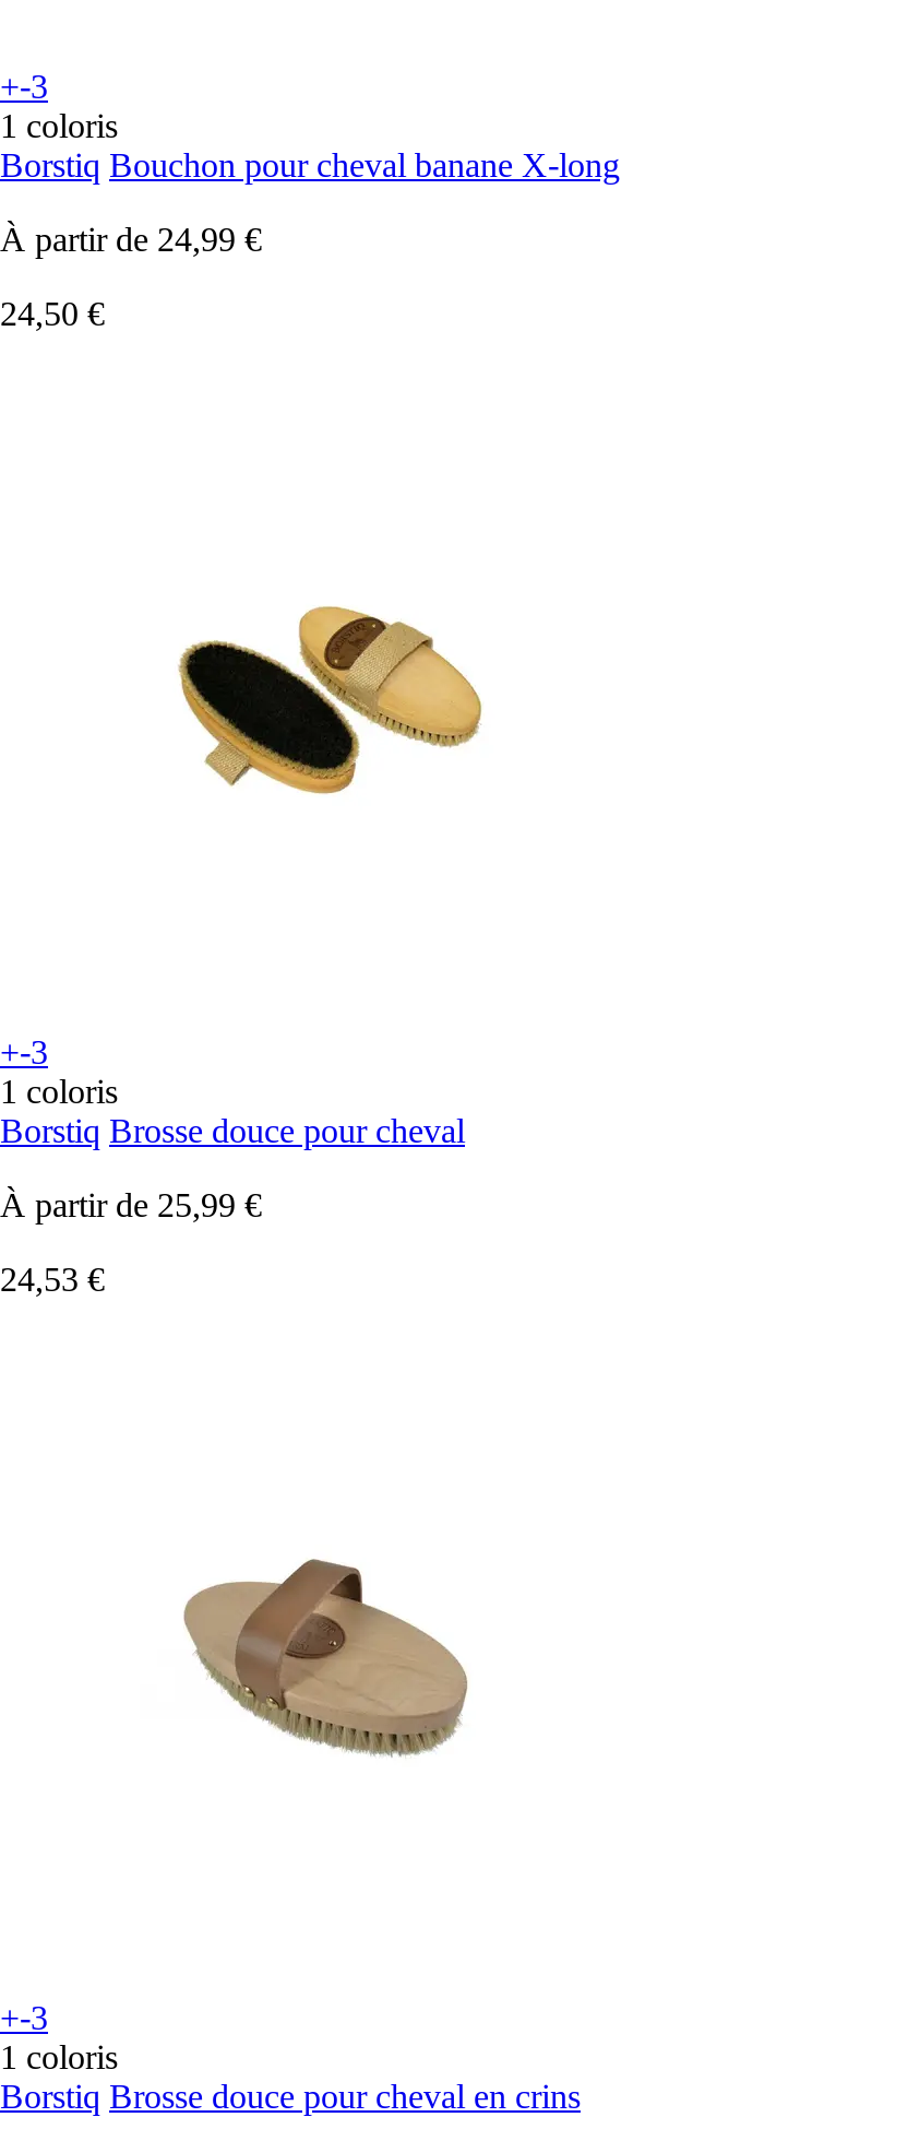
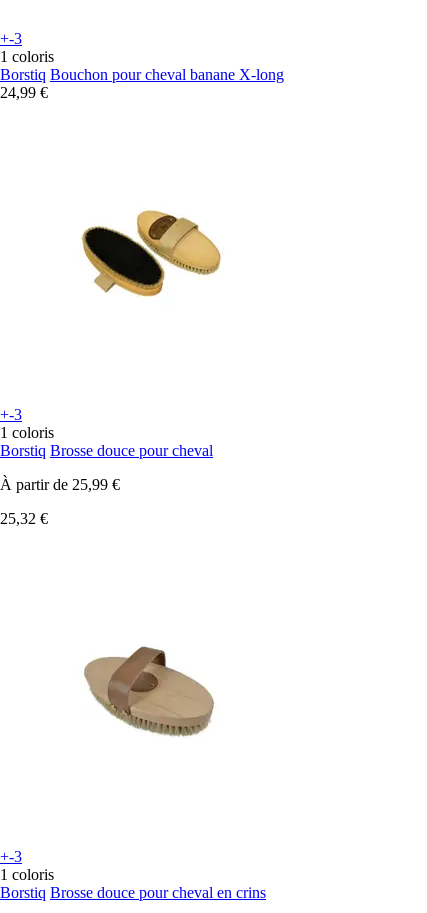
[0,221,262,333] À partir de 24,99 € | 24,50 € -> [0,84,48,101] 24,99 €
[0,1261,105,1298] 24,53 € -> [0,510,48,527] 25,32 €

